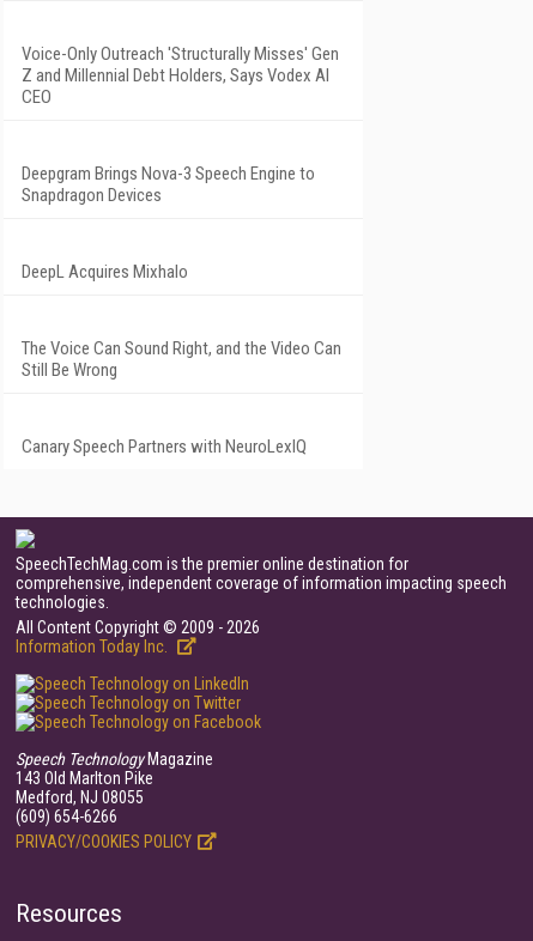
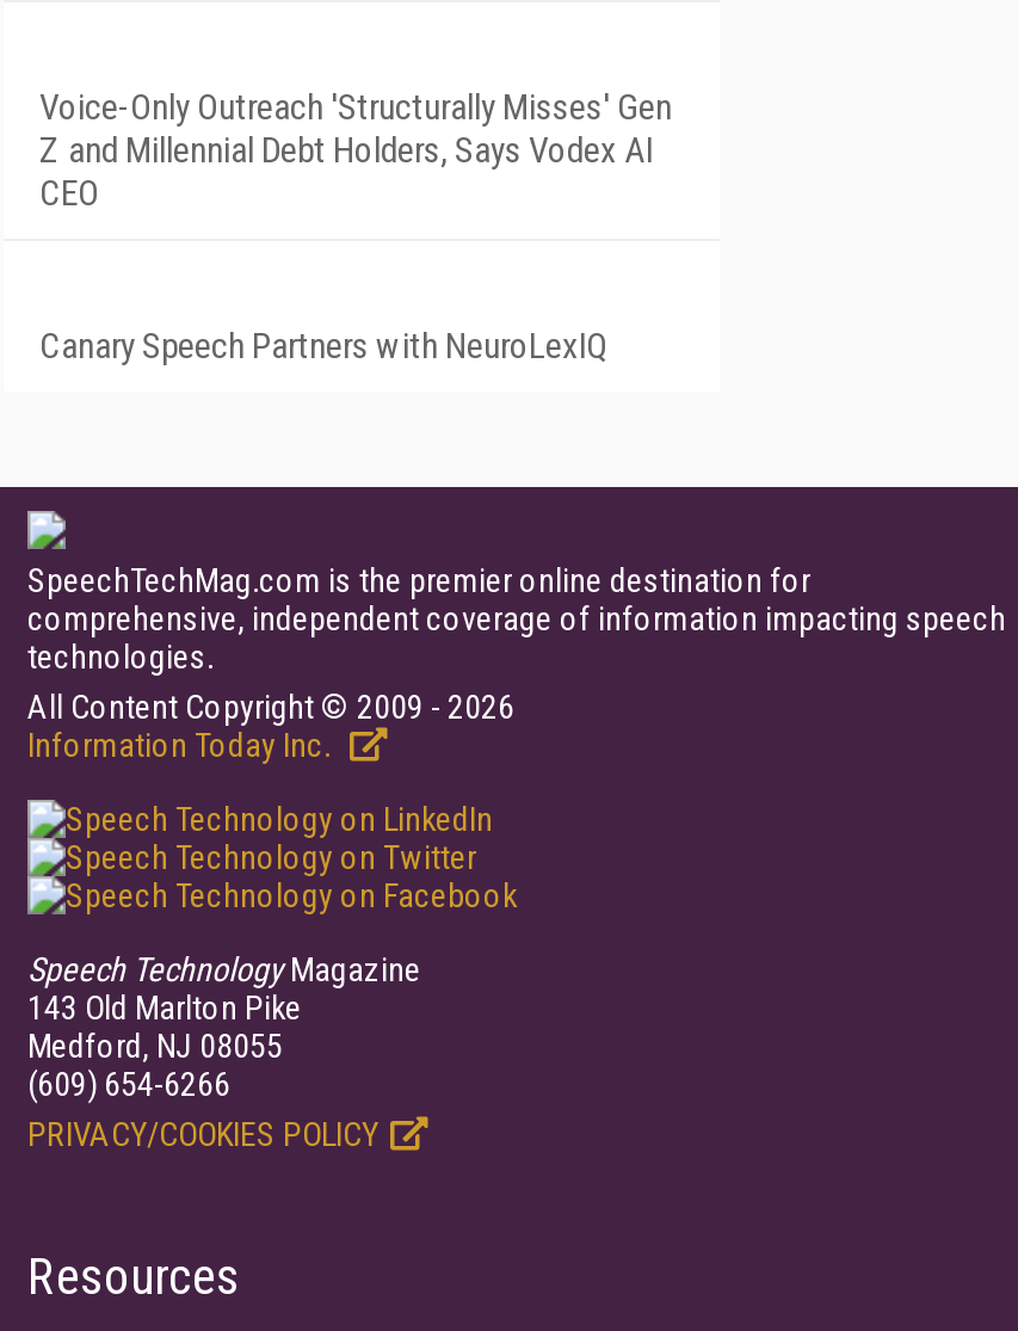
[22,163,315,206] Deepgram Brings Nova-3 Speech Engine to | Snapdragon Devices -> none
[22,261,188,283] DeepL Acquires Mixhalo -> none
[22,338,341,381] The Voice Can Sound Right, and the Video Can | Still Be Wrong -> none

